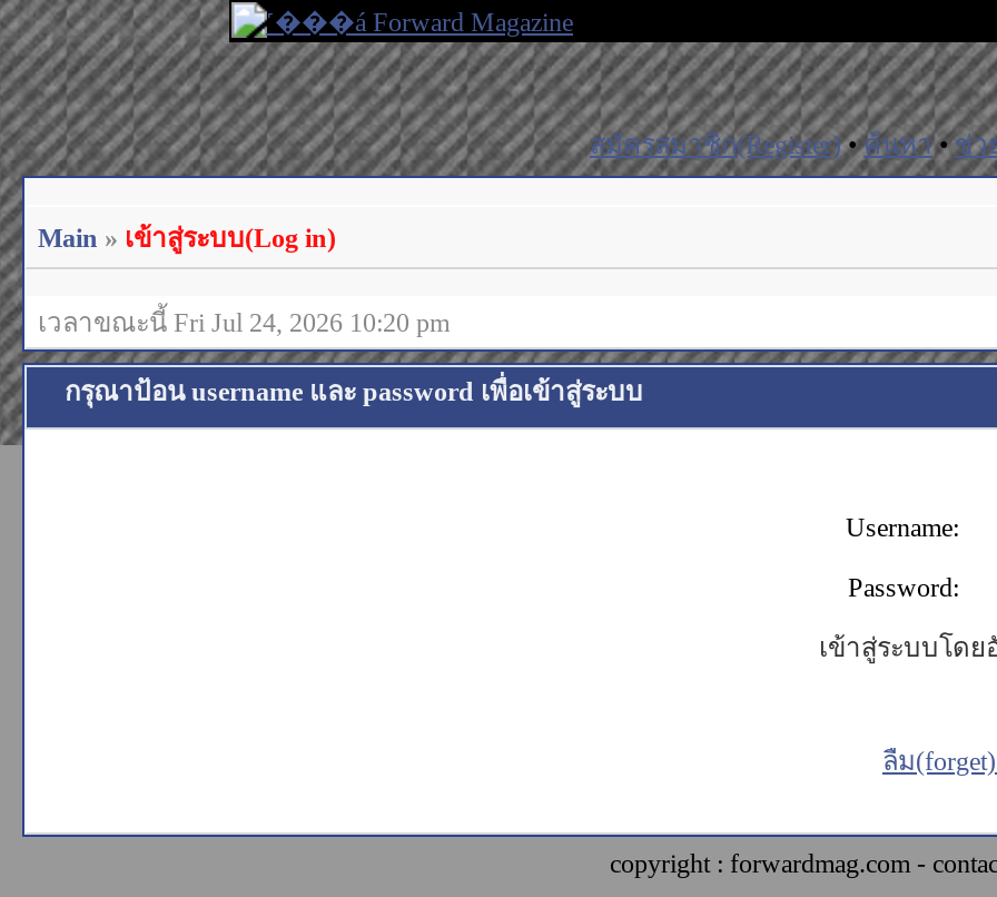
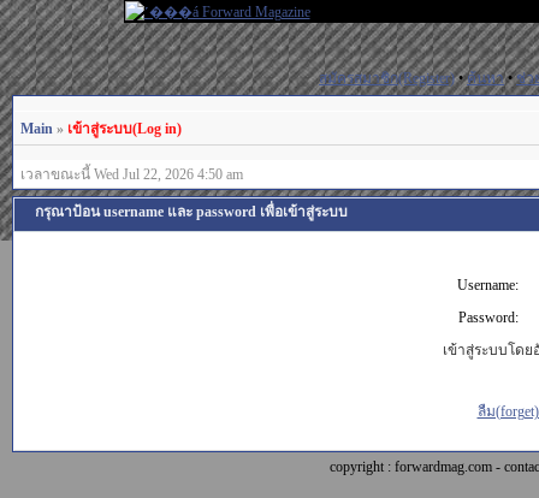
[38,307,450,338] เวลาขณะนี้ Fri Jul 24, 2026 10:20 pm -> [20,166,243,183] เวลาขณะนี้ Wed Jul 22, 2026 4:50 am

